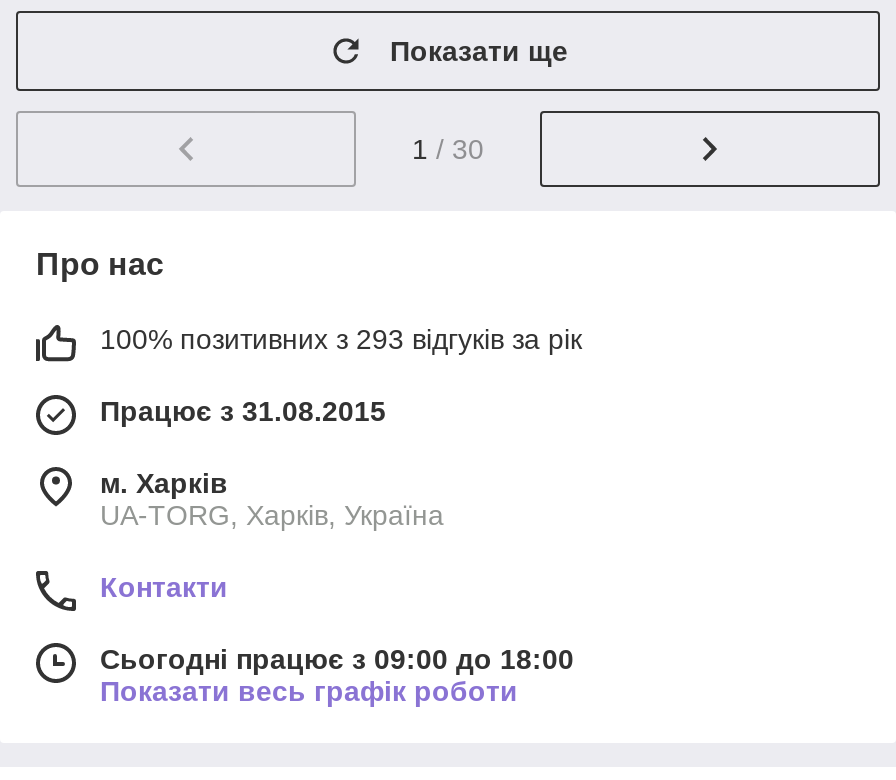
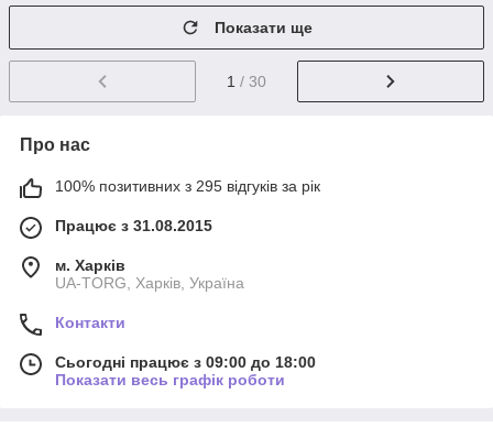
[100,323,582,355] 100% позитивних з 293 відгуків за рік -> [55,177,320,195] 100% позитивних з 295 відгуків за рік

